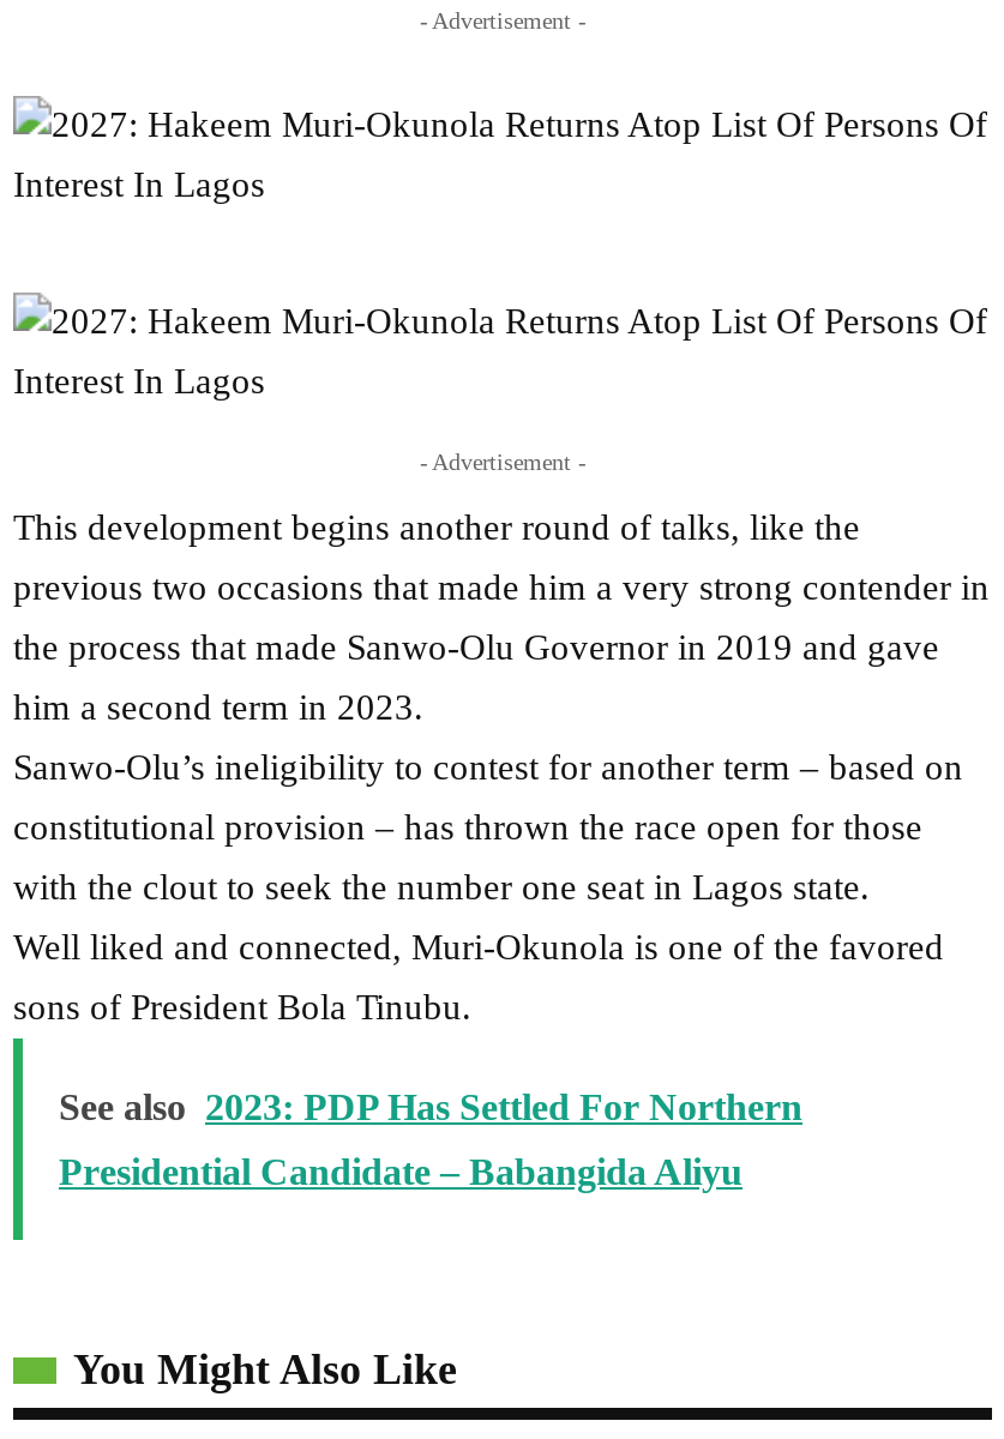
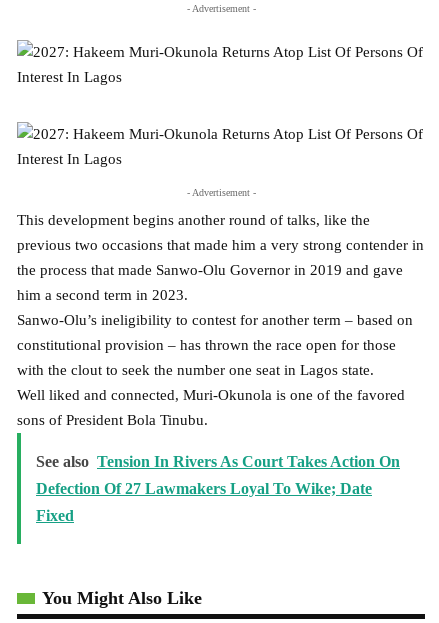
[59,1085,802,1191] See also 2023: PDP Has Settled For Northern | Presidential Candidate – Babangida Aliyu -> [36,453,400,524] See also Tension In Rivers As Court Takes Action On | Defection Of 27 Lawmakers Loyal To Wike; Date | Fixed

